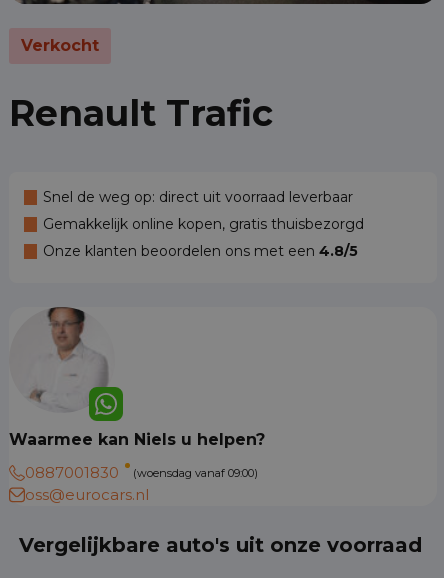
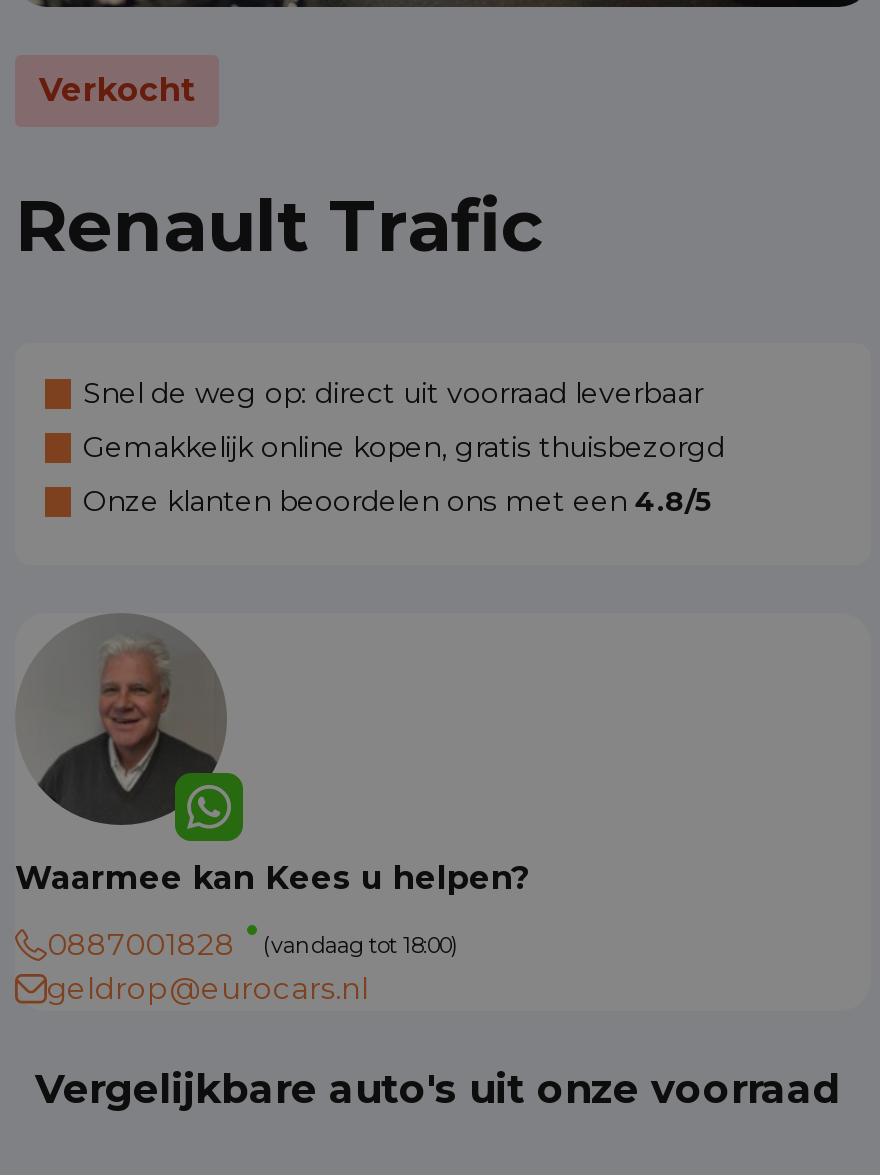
[9,307,265,449] [image] | Waarmee kan Niels u helpen? -> [15,616,529,898] [image] | Waarmee kan Kees u helpen?
[25,463,258,504] 0887001830 | (woensdag vanaf 09:00) | oss@eurocars.nl -> [47,926,459,1008] 0887001828 | (vandaag tot 18:00) | geldrop@eurocars.nl

